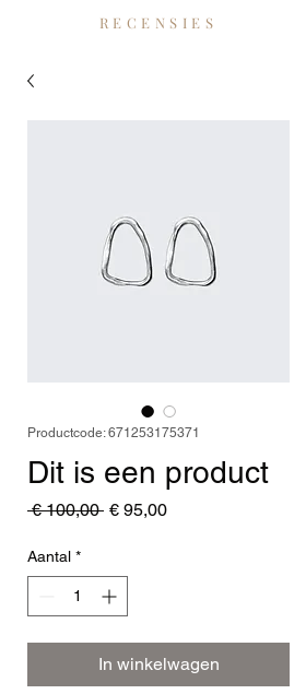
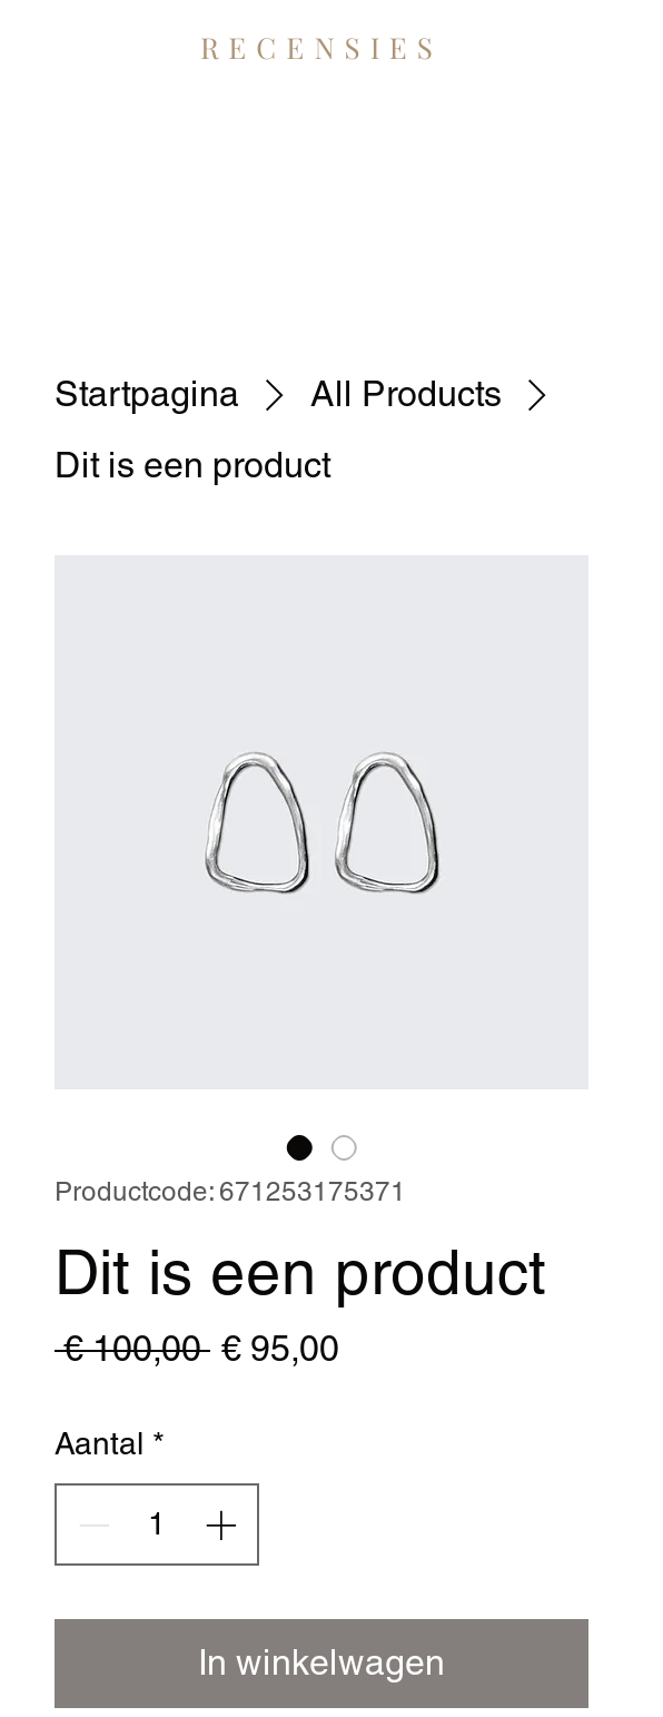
none -> [55,373,502,486] Startpagina | All Products | Dit is een product

